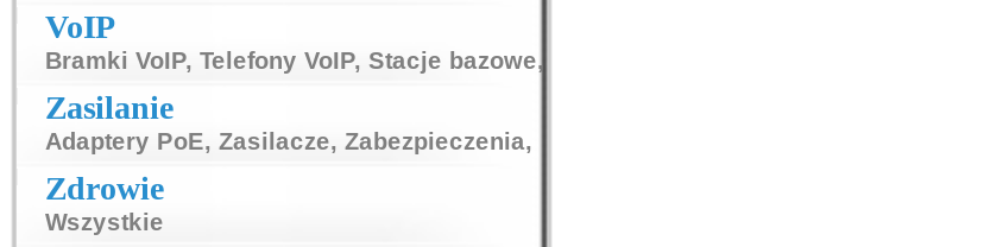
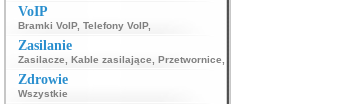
[45,47,544,74] Bramki VoIP, Telefony VoIP, Stacje bazowe, -> [18,20,151,31] Bramki VoIP, Telefony VoIP,
[45,128,532,154] Adaptery PoE, Zasilacze, Zabezpieczenia, -> [18,54,225,65] Zasilacze, Kable zasilające, Przetwornice,

